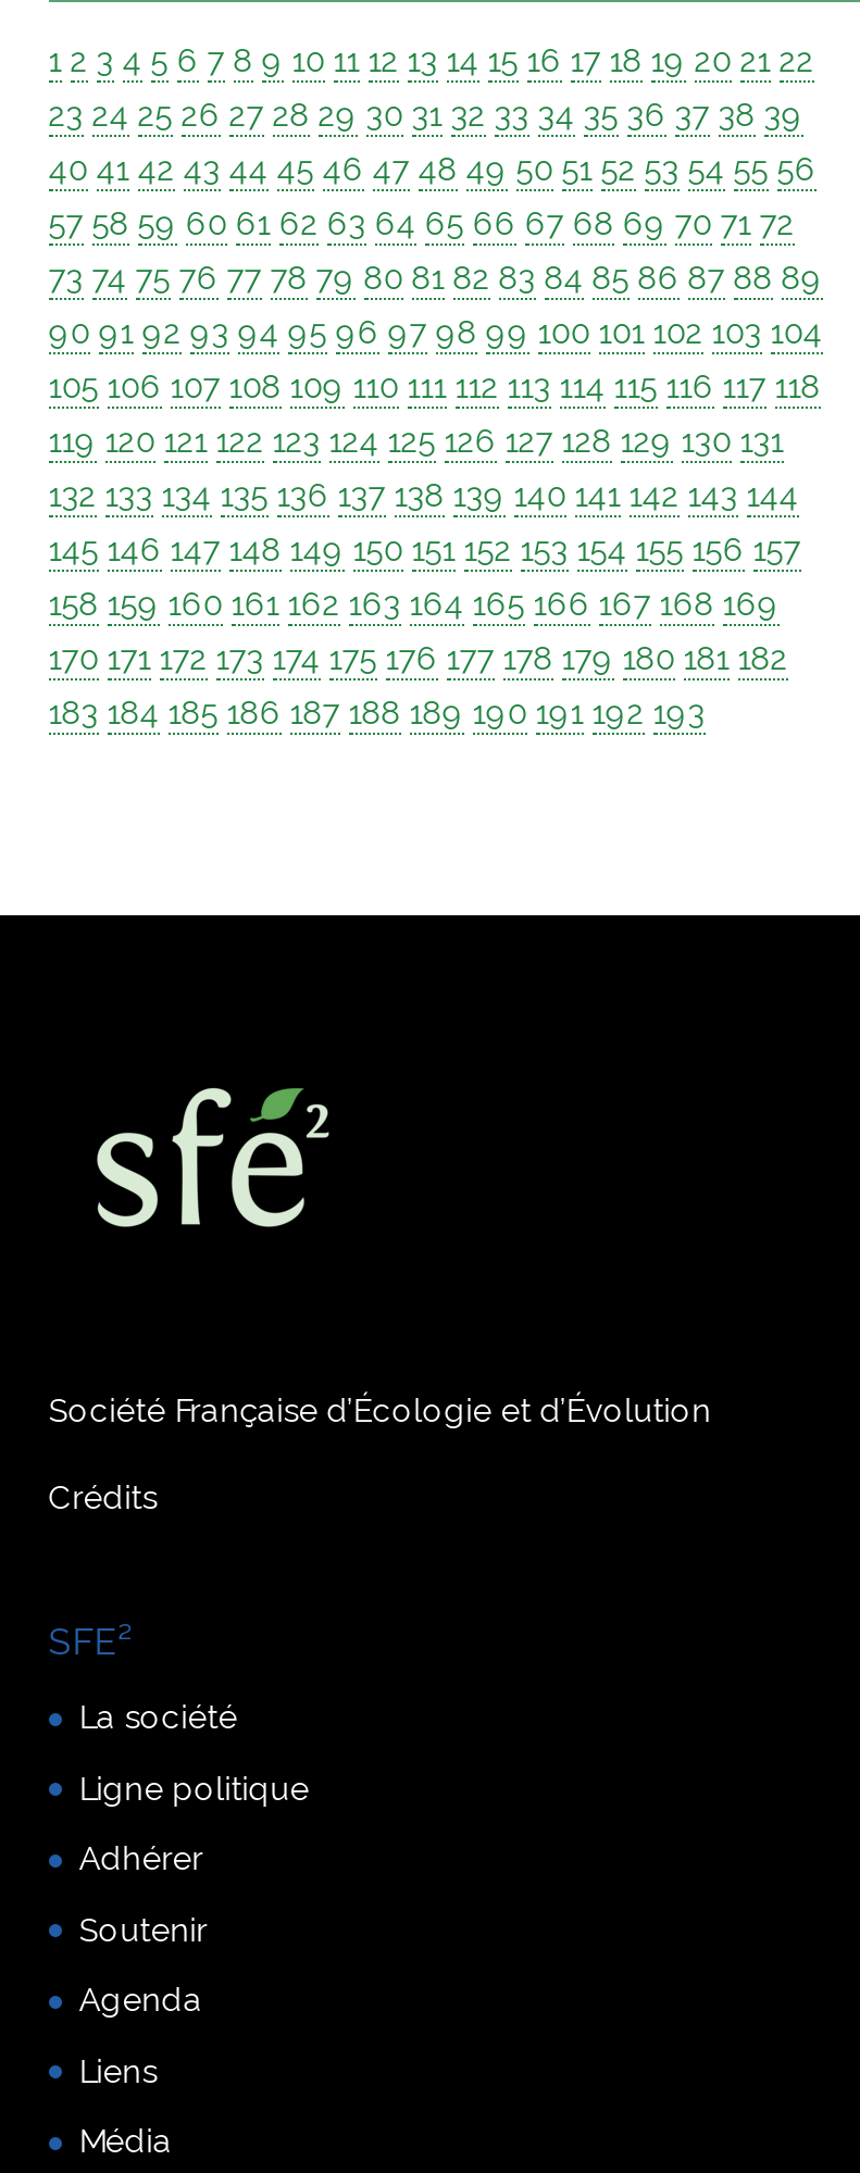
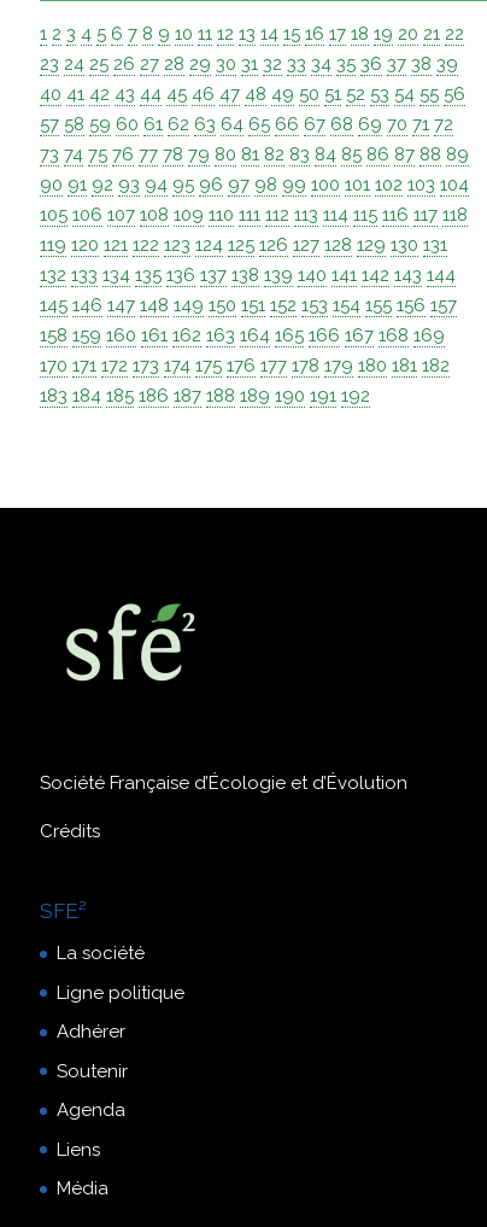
[48,694,705,733] 183 184 185 186 187 188 189 190 191 192 193 -> [40,385,370,407] 183 184 185 186 187 188 189 190 191 192

